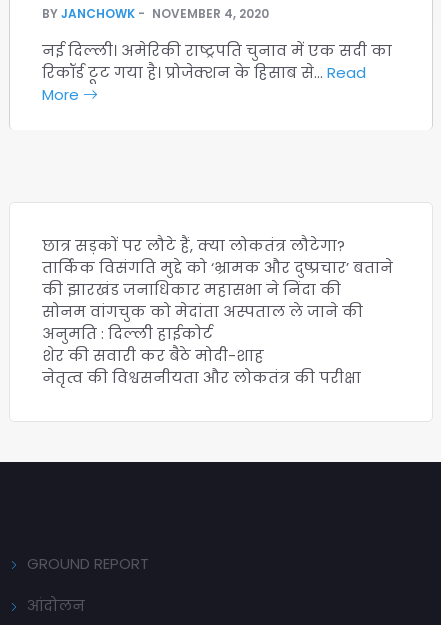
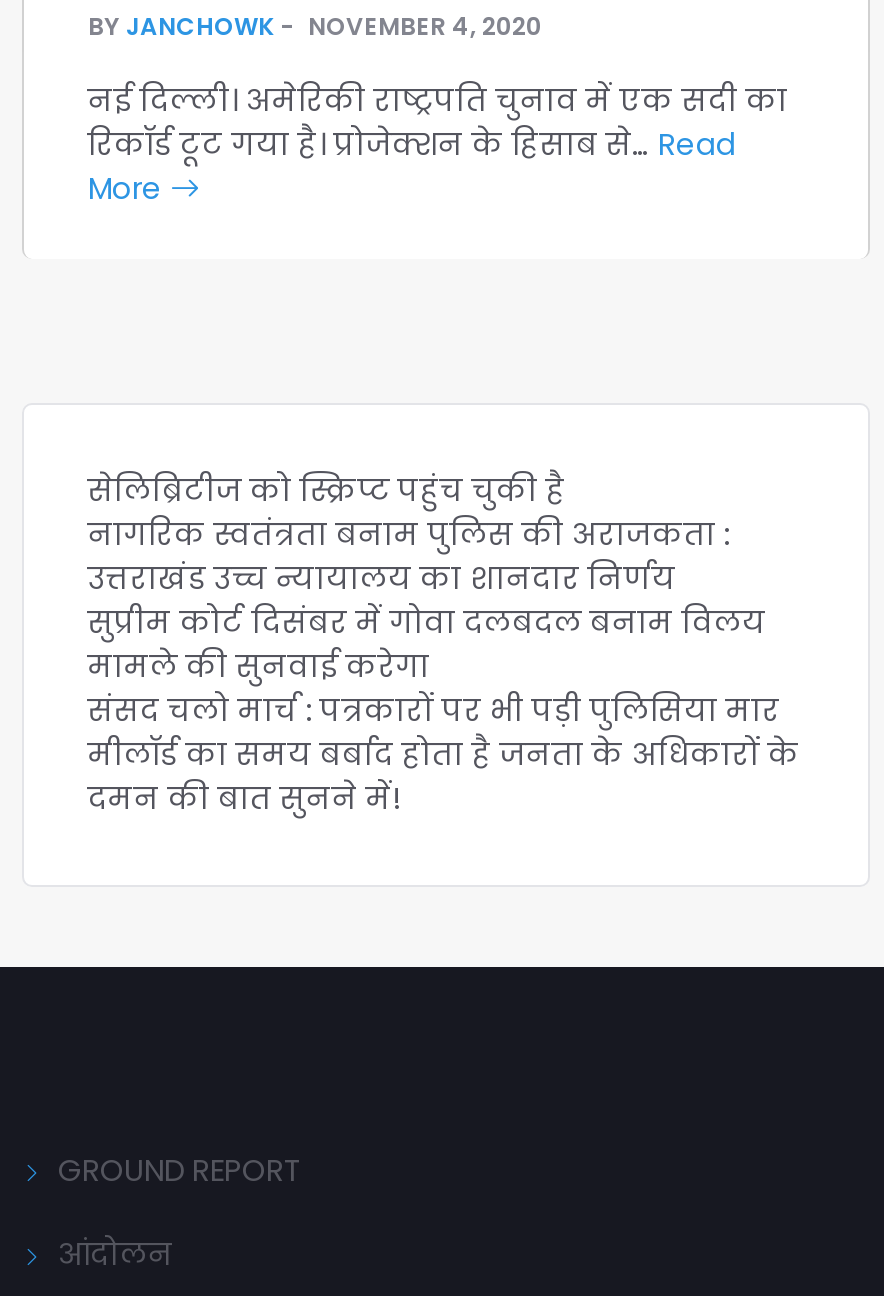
[42,235,393,388] छात्र सड़कों पर लौटे हैं, क्या लोकतंत्र लौटेगा? | तार्किक विसंगति मुद्दे को ‘भ्रामक और दुष्प्रचार’ बताने | की झारखंड जनाधिकार महासभा ने निंदा की | सोनम वांगचुक को मेदांता अस्पताल ले जाने की | अनुमति : दिल्ली हाईकोर्ट | शेर की सवारी कर बैठे मोदी-शाह | नेतृत्व की विश्वसनीयता और लोकतंत्र की परीक्षा -> [88,469,800,819] सेलिब्रिटीज को स्क्रिप्ट पहुंच चुकी है | नागरिक स्वतंत्रता बनाम पुलिस की अराजकता : | उत्तराखंड उच्च न्यायालय का शानदार निर्णय | सुप्रीम कोर्ट दिसंबर में गोवा दलबदल बनाम विलय | मामले की सुनवाई करेगा | संसद चलो मार्च : पत्रकारों पर भी पड़ी पुलिसिया मार | मीलॉर्ड का समय बर्बाद होता है जनता के अधिकारों के | दमन की बात सुनने में!

